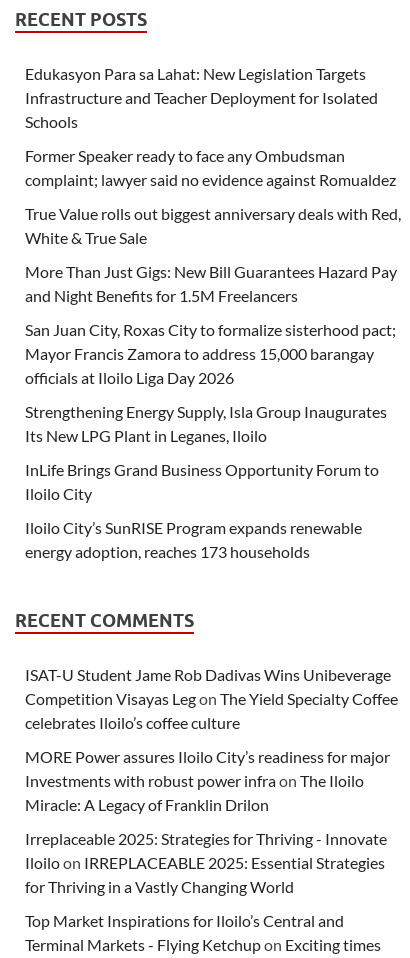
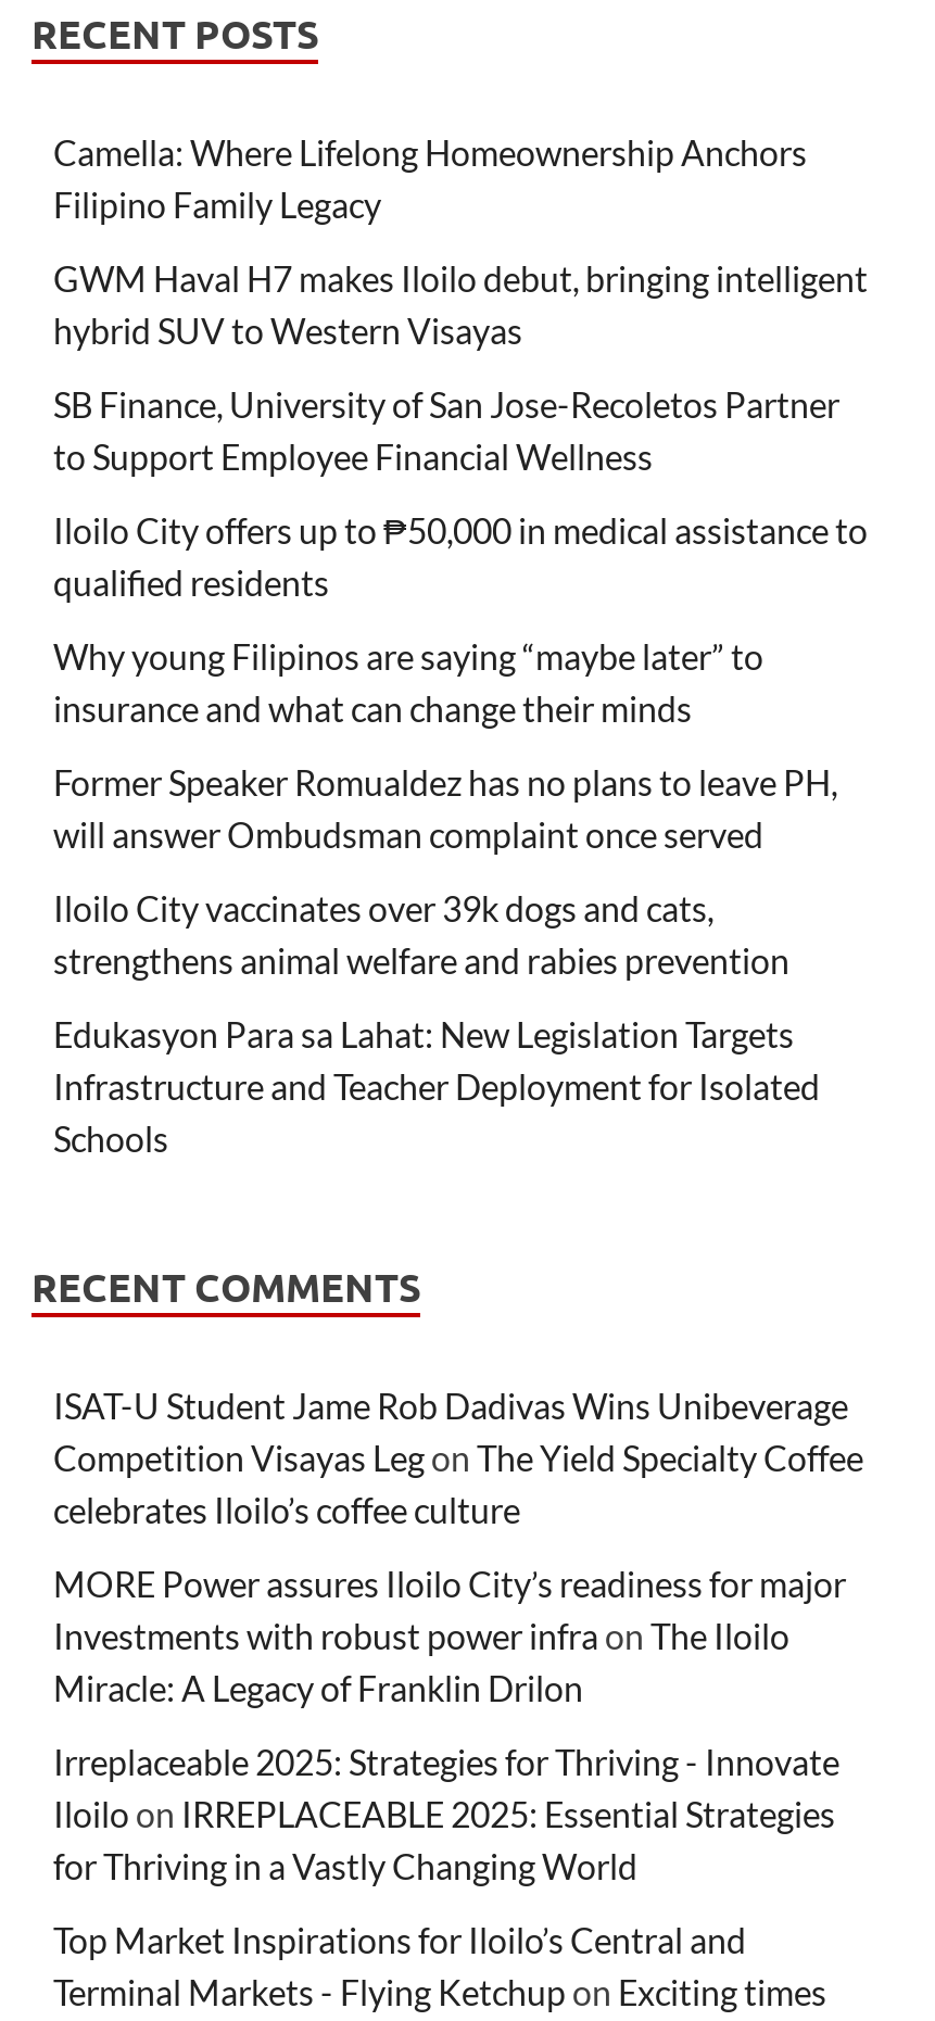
none -> [53,131,868,981] Camella: Where Lifelong Homeownership Anchors | Filipino Family Legacy | GWM Haval H7 makes Iloilo debut, bringing intelligent | hybrid SUV to Western Visayas | SB Finance, University of San Jose-Recoletos Partner | to Support Employee Financial Wellness | Iloilo City offers up to ₱50,000 in medical assistance to | qualified residents | Why young Filipinos are saying “maybe later” to | insurance and what can change their minds | Former Speaker Romualdez has no plans to leave PH, | will answer Ombudsman complaint once served | Iloilo City vaccinates over 39k dogs and cats, | strengthens animal welfare and rabies prevention
moved [25,64,378,131] -> [53,1013,820,1159]: Edukasyon Para sa Lahat: New Legislation Targets | Infrastructure and Teacher Deployment for Isolated | Schools
[25,146,401,561] Former Speaker ready to face any Ombudsman | complaint; lawyer said no evidence against Romualdez | True Value rolls out biggest anniversary deals with Red, | White & True Sale | More Than Just Gigs: New Bill Guarantees Hazard Pay | and Night Benefits for 1.5M Freelancers | San Juan City, Roxas City to formalize sisterhood pact; | Mayor Francis Zamora to address 15,000 barangay | officials at Iloilo Liga Day 2026 | Strengthening Energy Supply, Isla Group Inaugurates | Its New LPG Plant in Leganes, Iloilo | InLife Brings Grand Business Opportunity Forum to | Iloilo City | Iloilo City’s SunRISE Program expands renewable | energy adoption, reaches 173 households -> none

